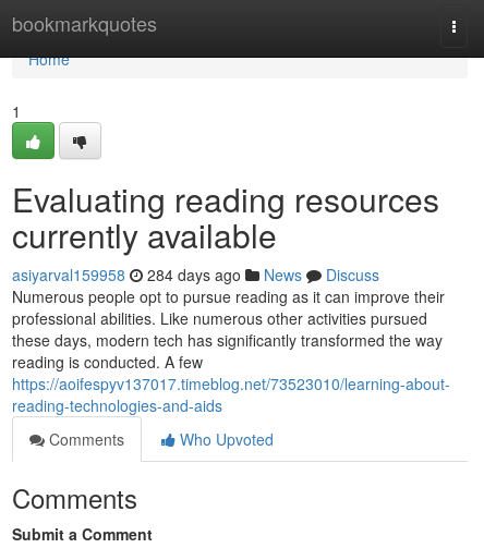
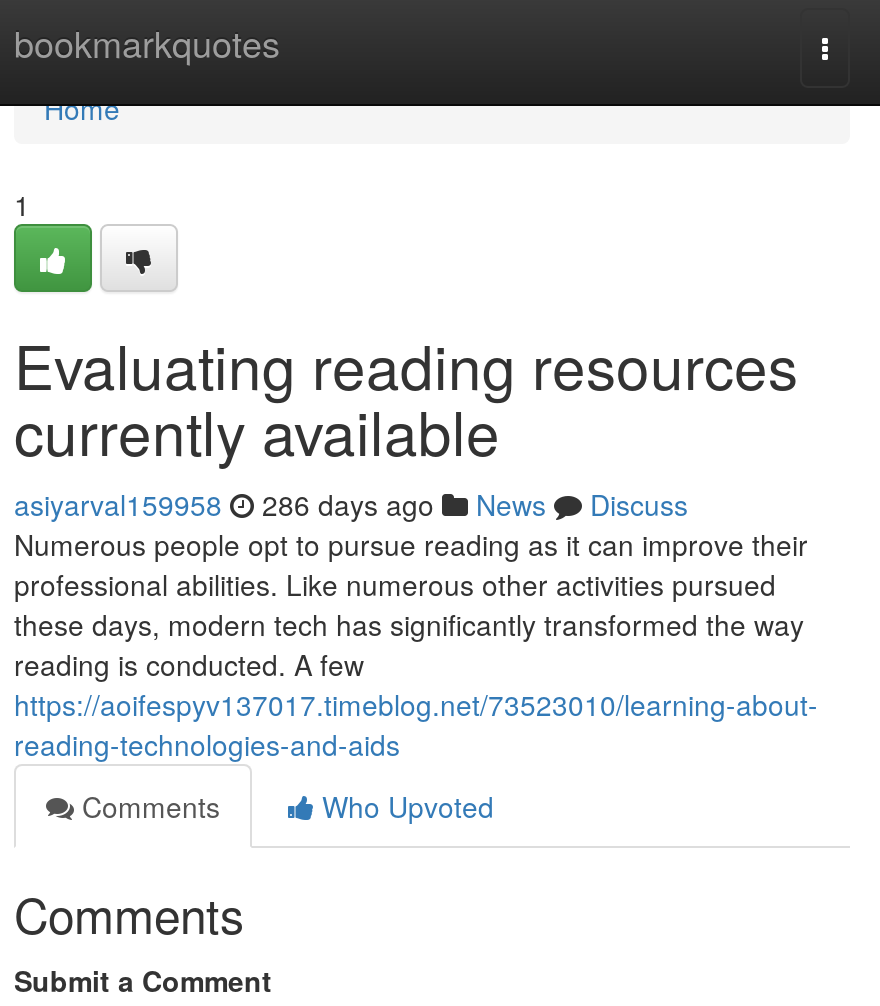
[12,264,379,285] asiyarval159958 284 days ago News Discuss -> [14,484,688,524] asiyarval159958 286 days ago News Discuss

